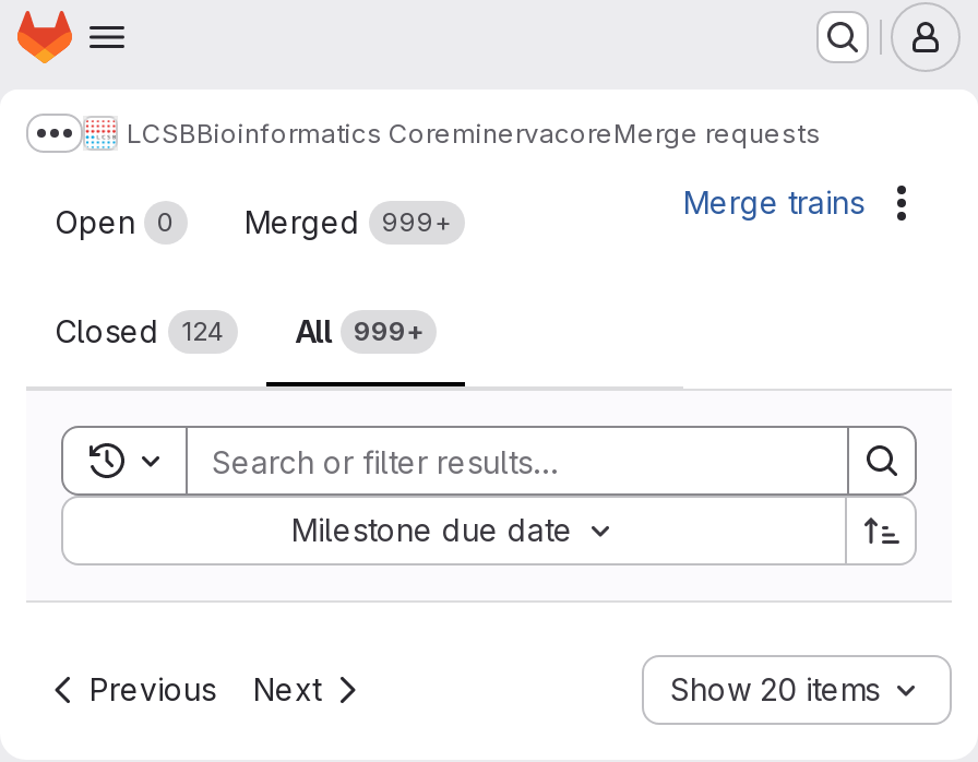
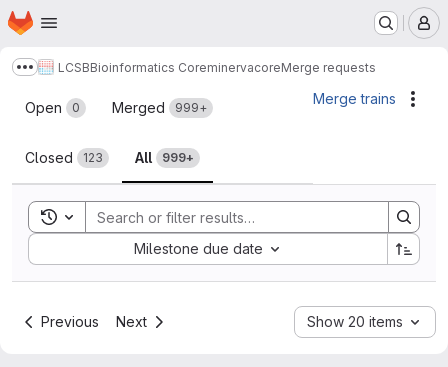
[55,312,225,349] Closed 124 -> [25,149,103,166] Closed 123

